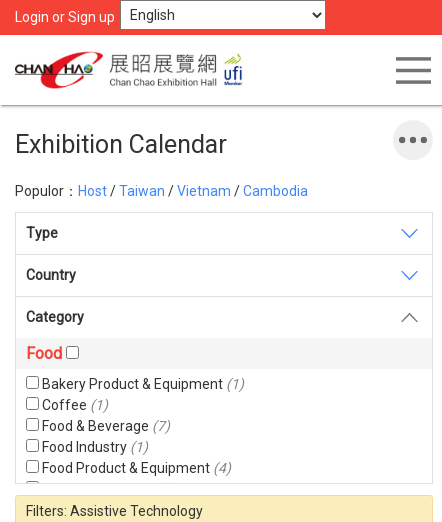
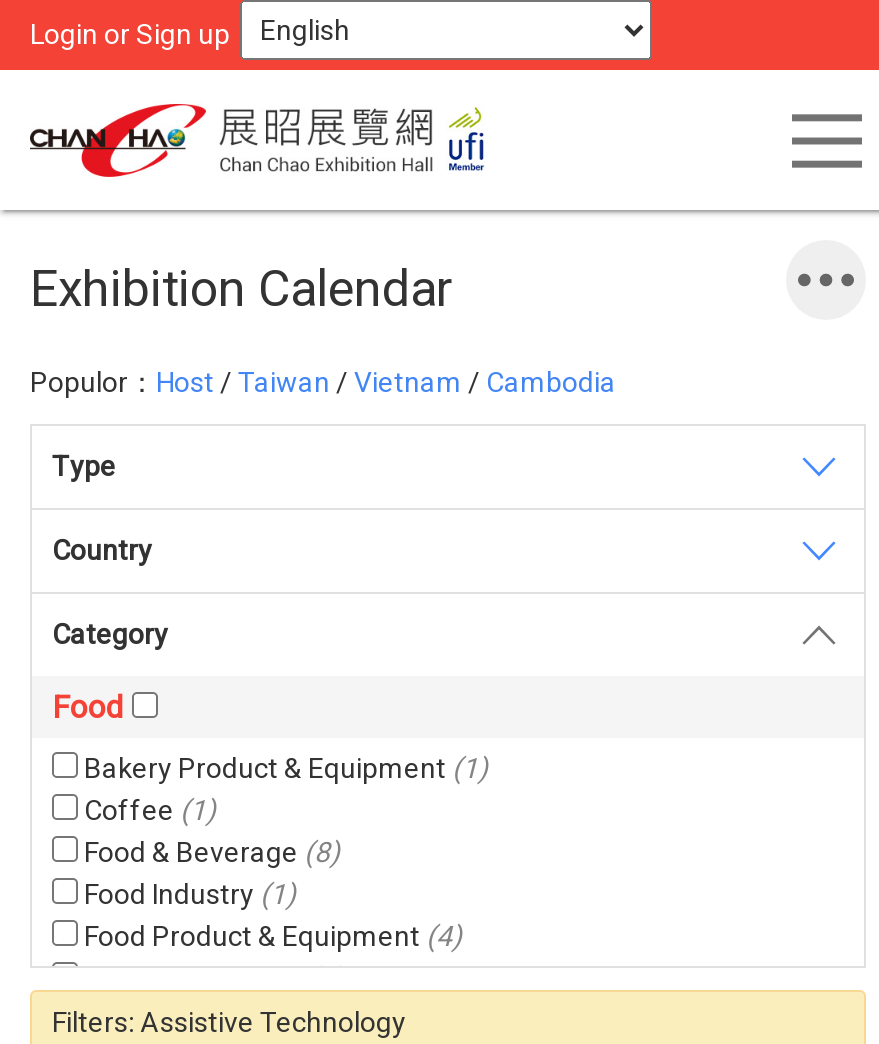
[39,418,170,434] Food & Beverage (7) -> [78,836,340,868] Food & Beverage (8)

